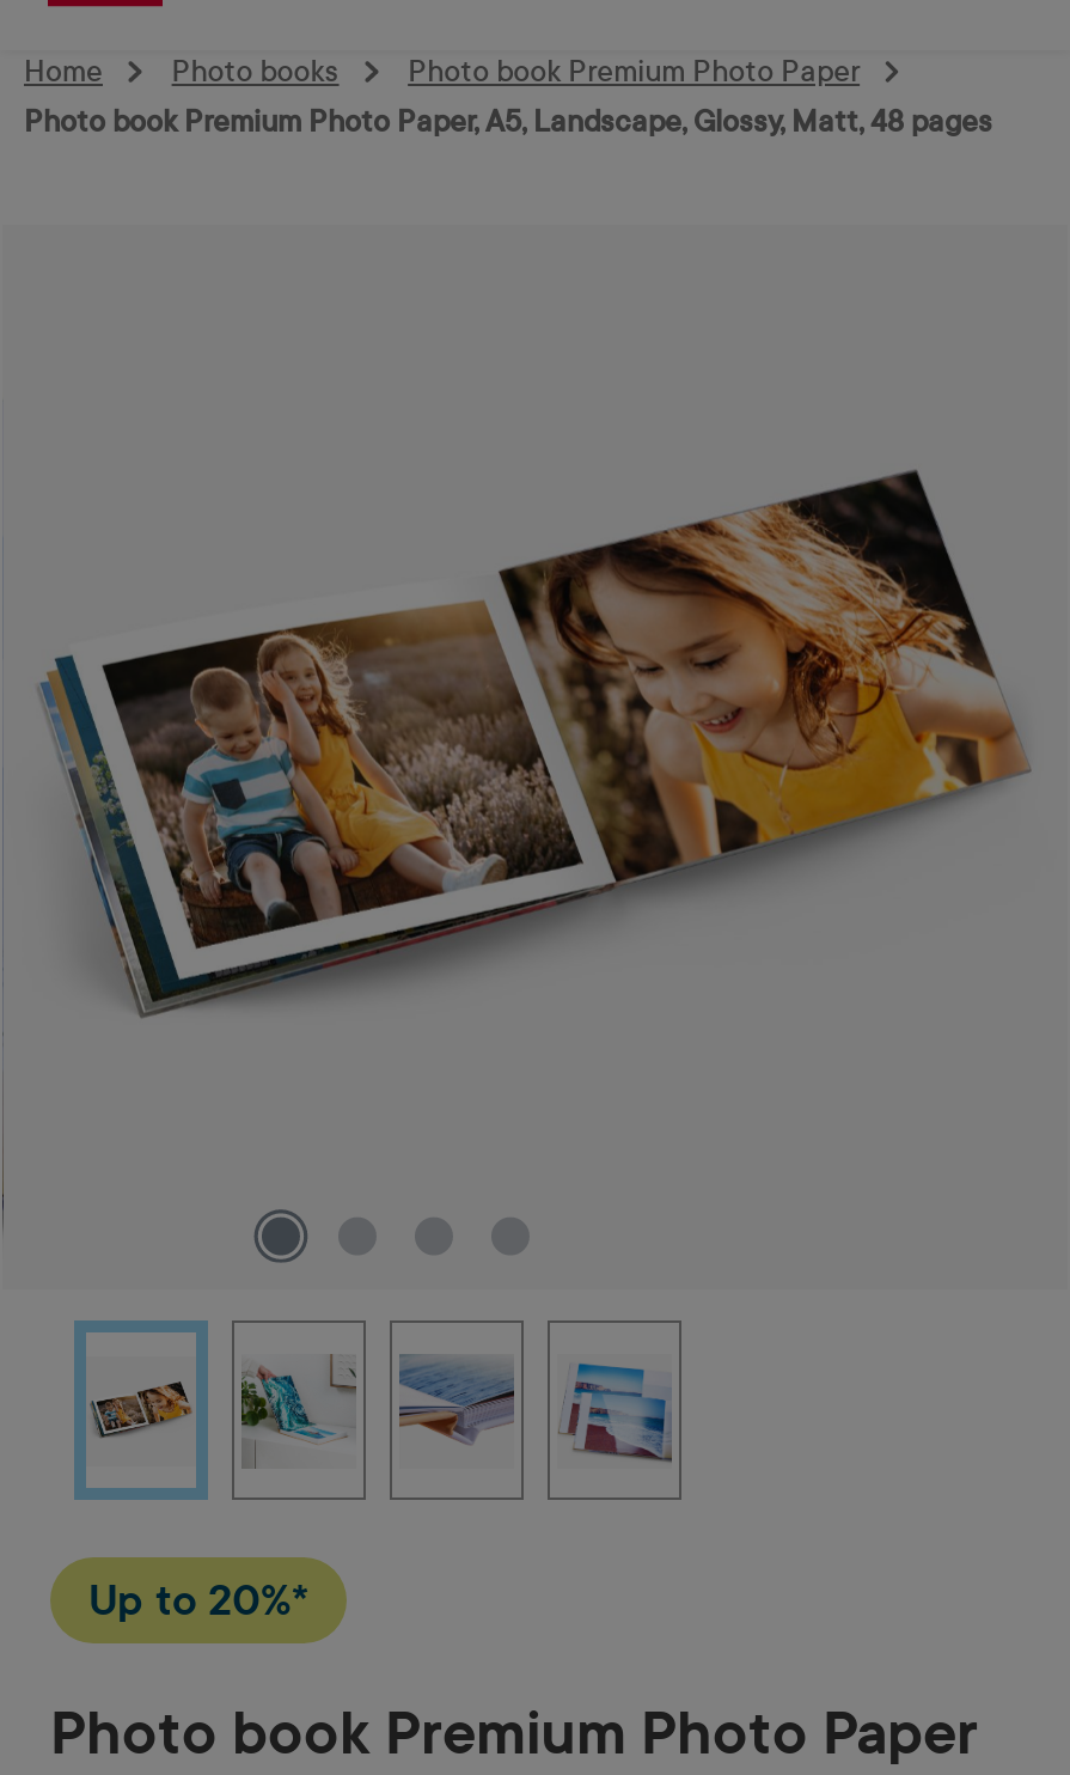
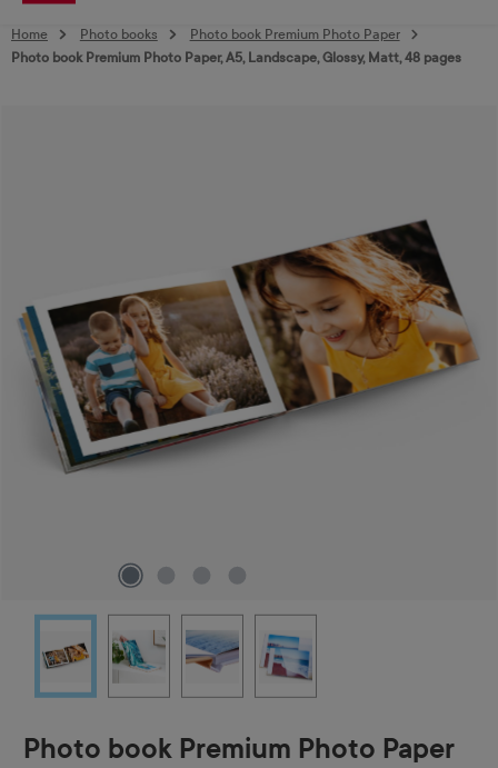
[88,1577,308,1625] Up to 20%* -> none

